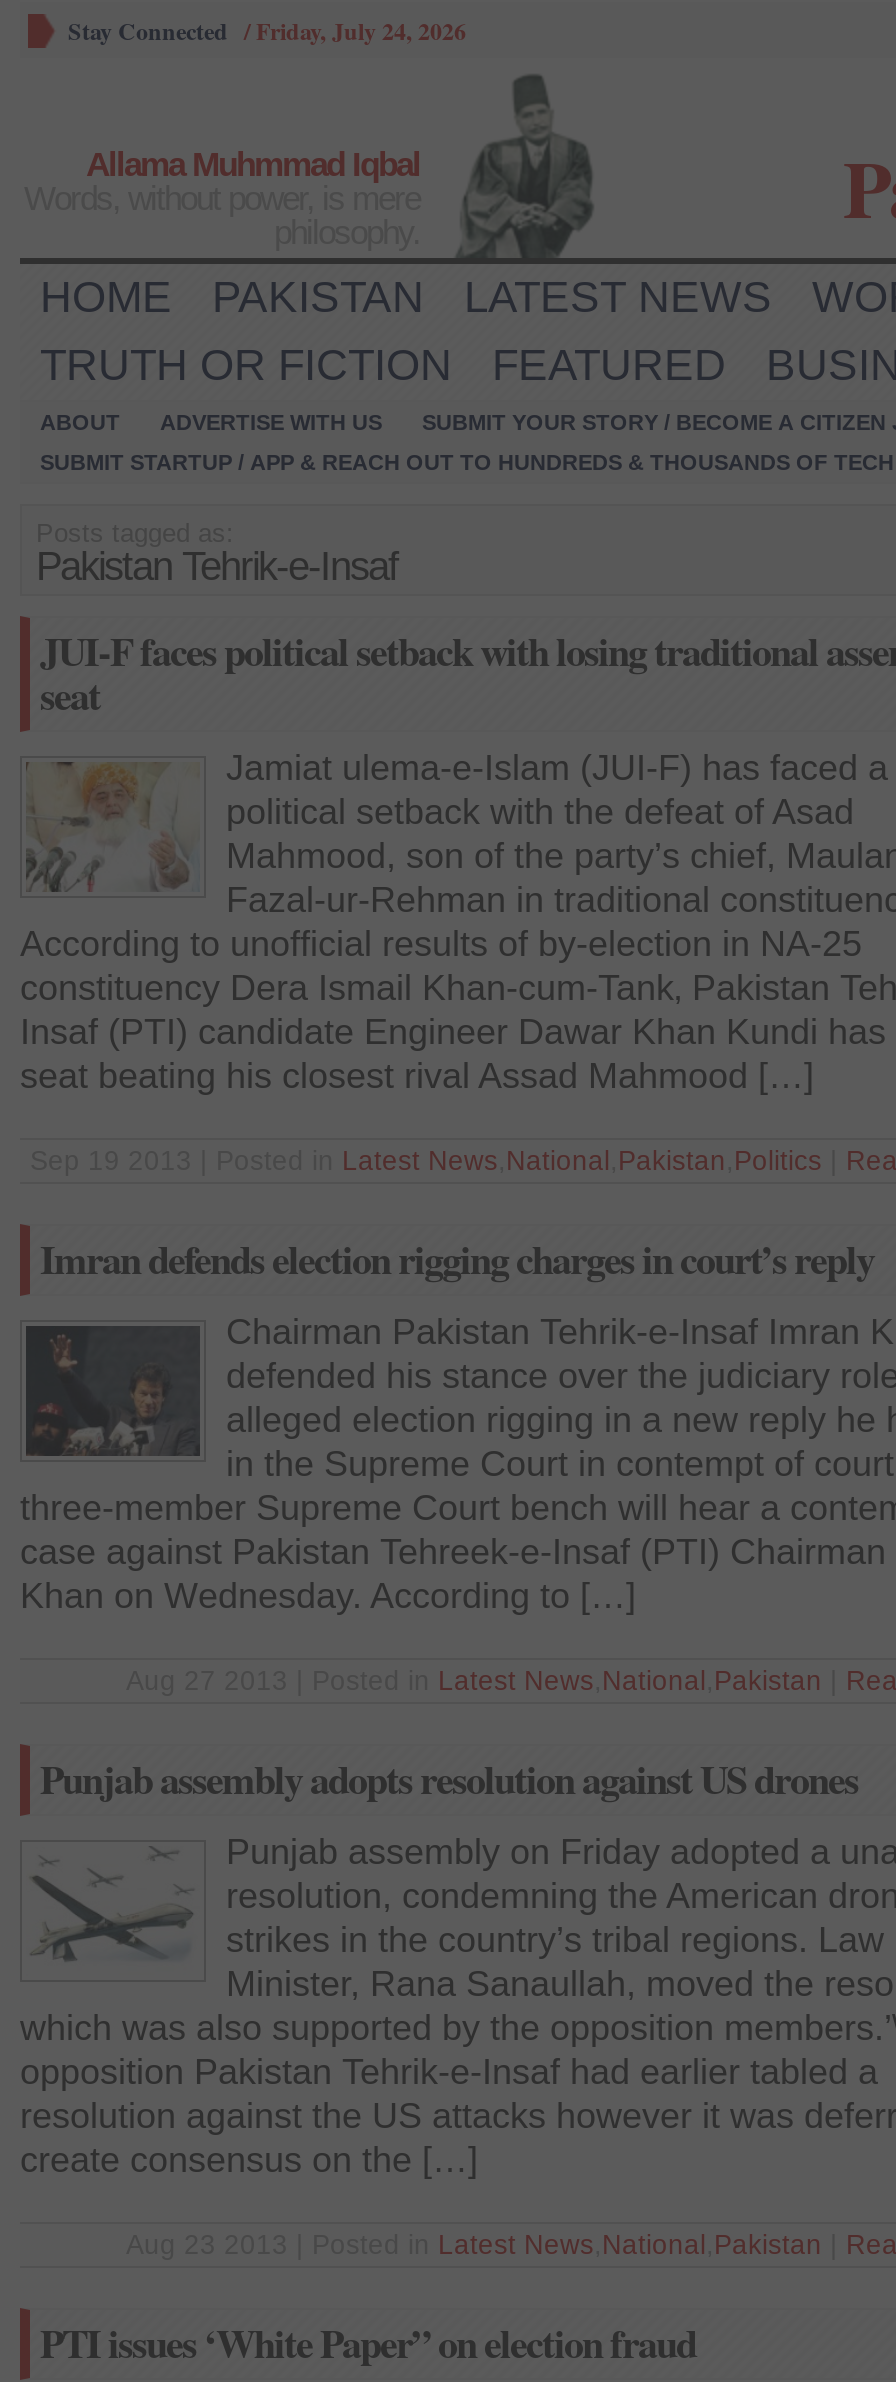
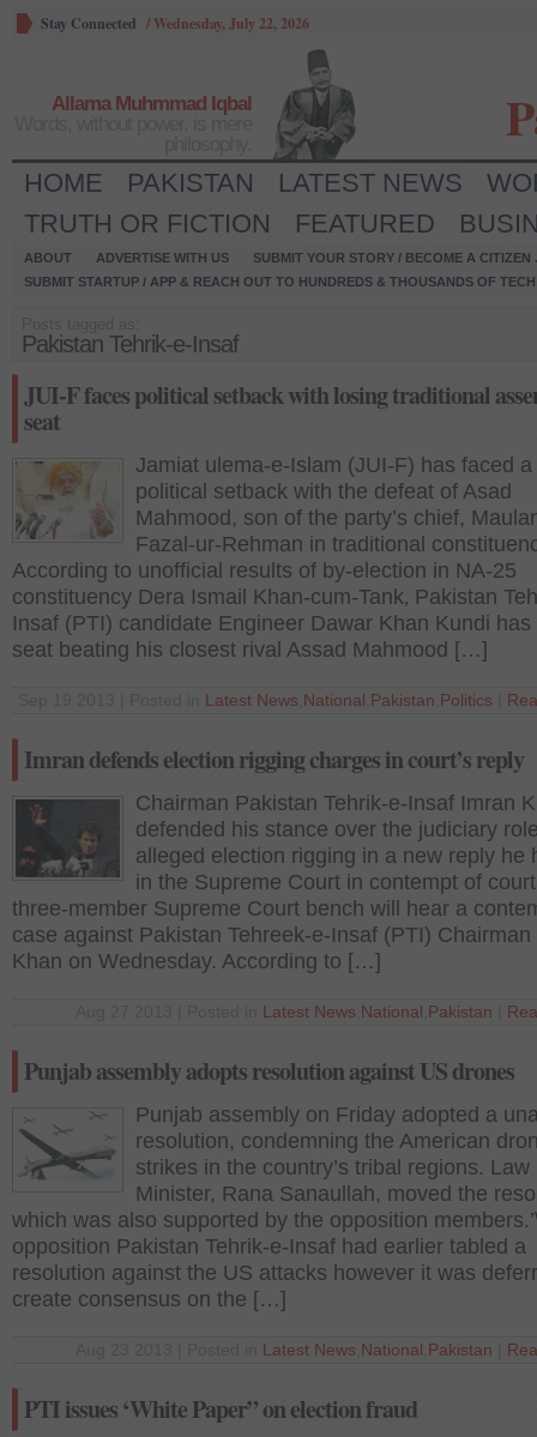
[68,14,466,48] Stay Connected / Friday, July 24, 2026 -> [41,13,309,34] Stay Connected / Wednesday, July 22, 2026

